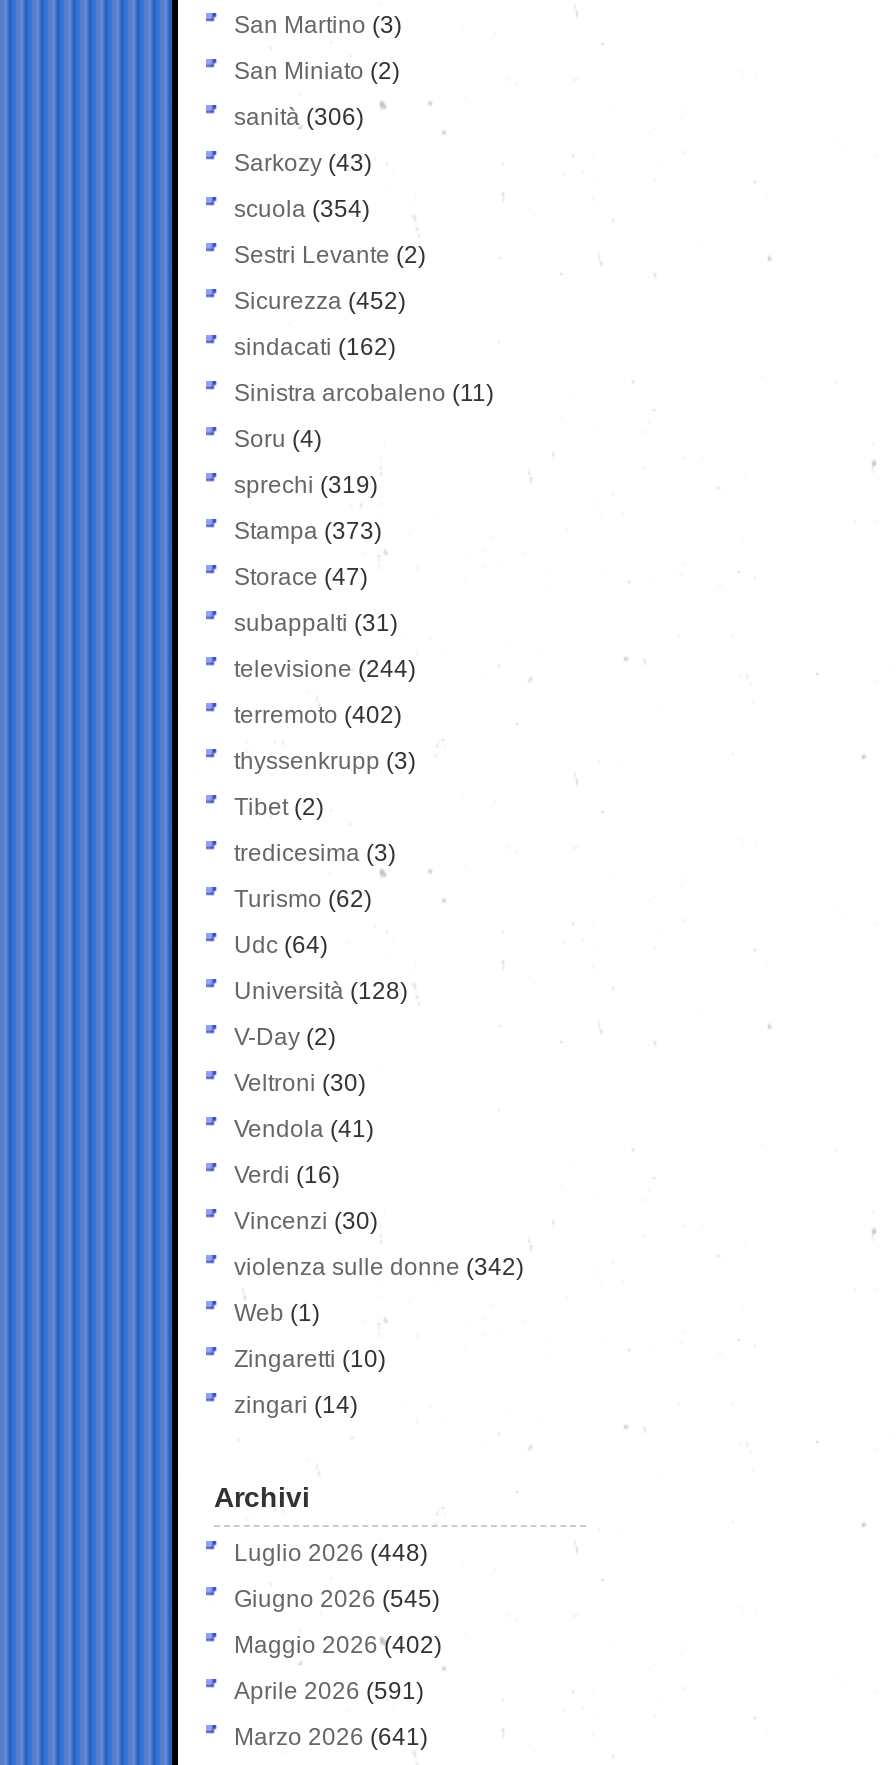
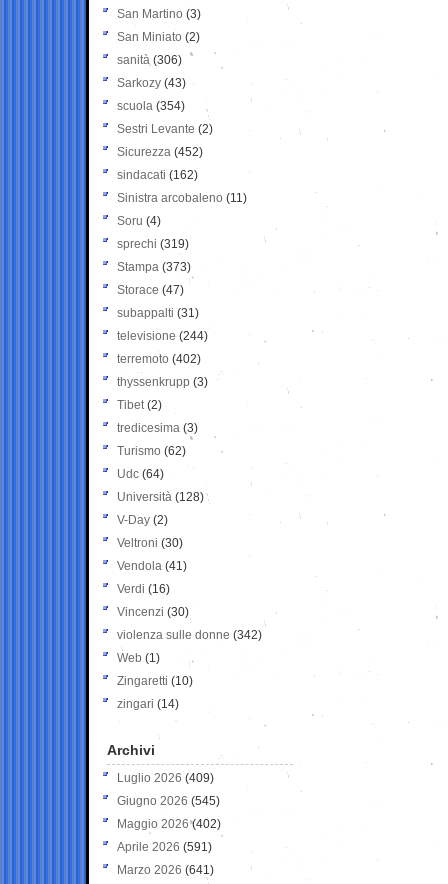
[234,1539,428,1567] Luglio 2026 (448) -> [117,771,214,785] Luglio 2026 (409)

